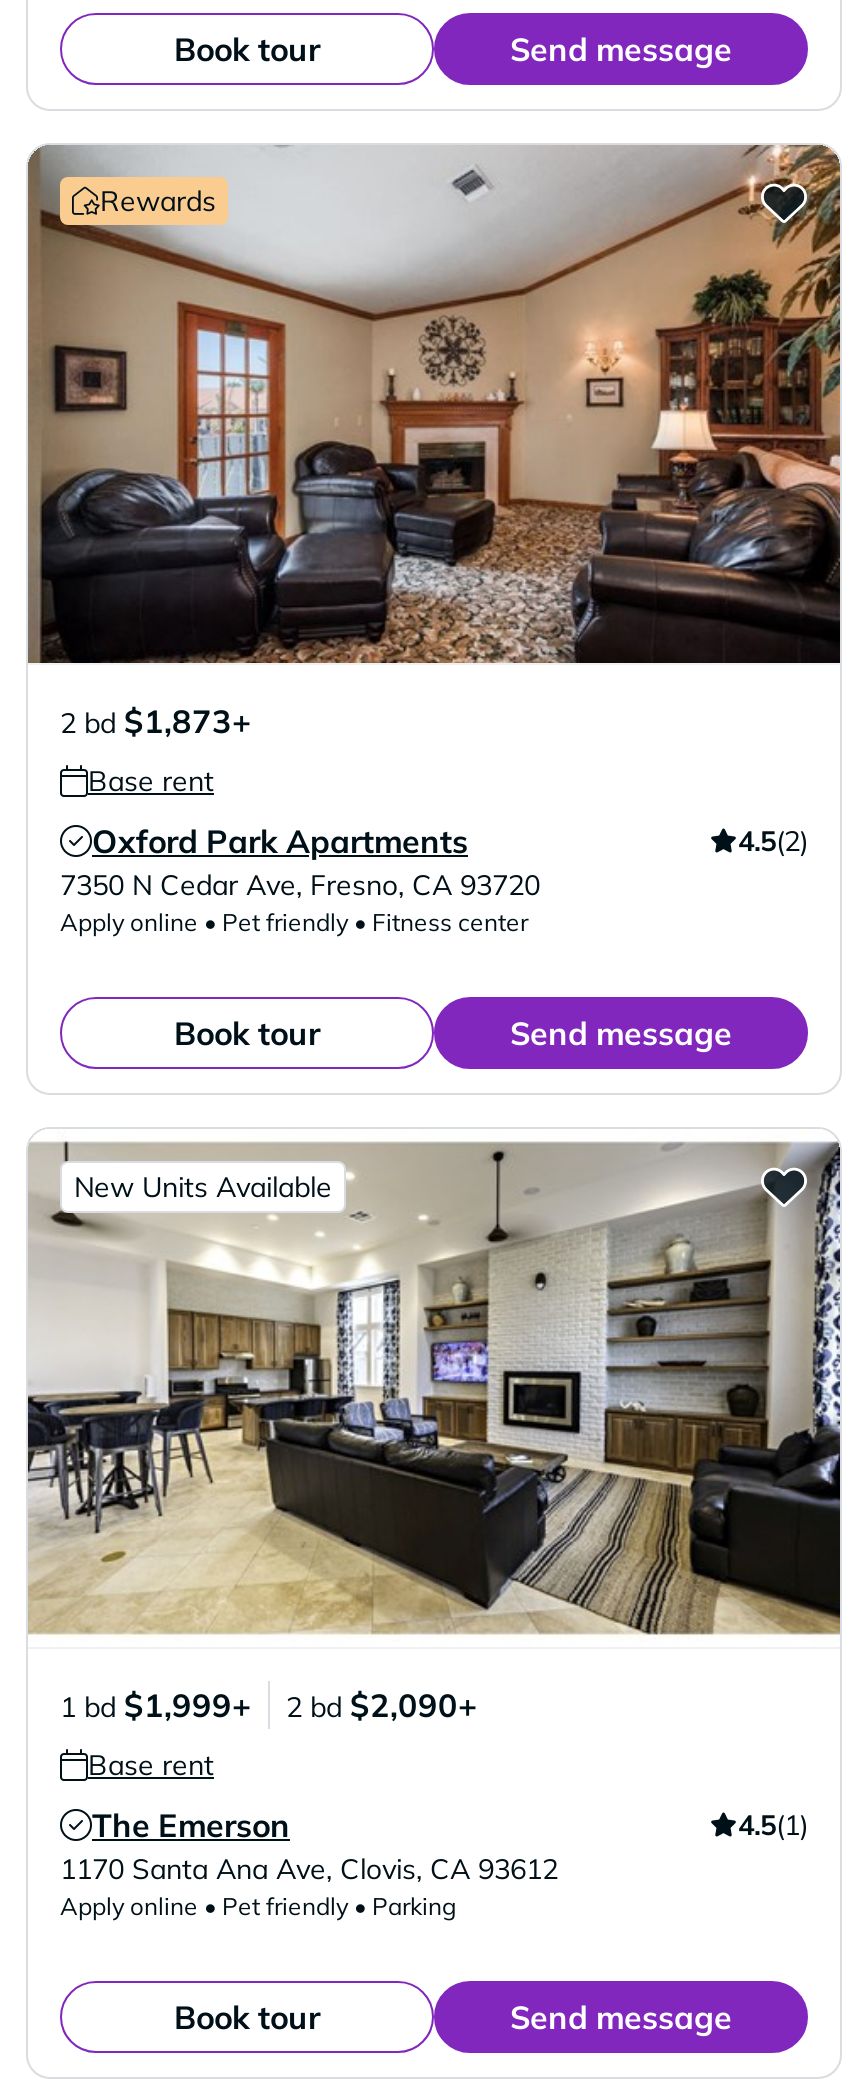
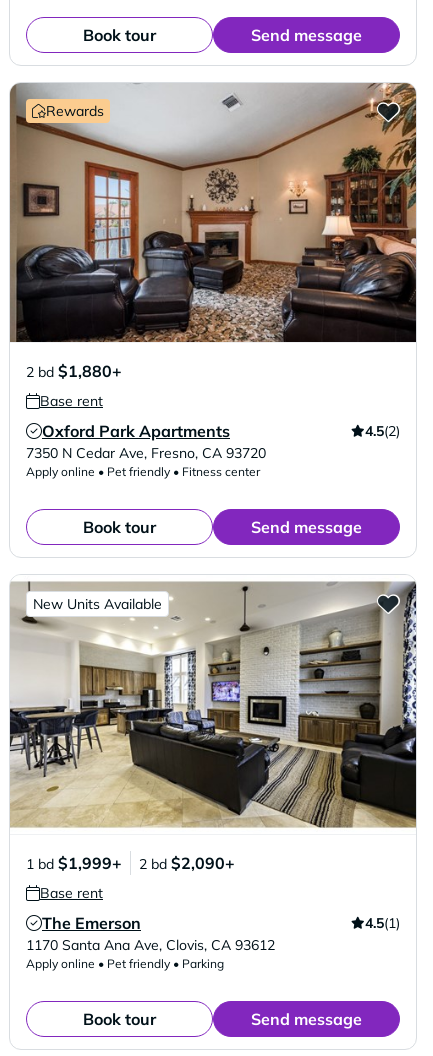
[60,701,252,741] 2 bd $1,873+ -> [26,361,122,381] 2 bd $1,880+

